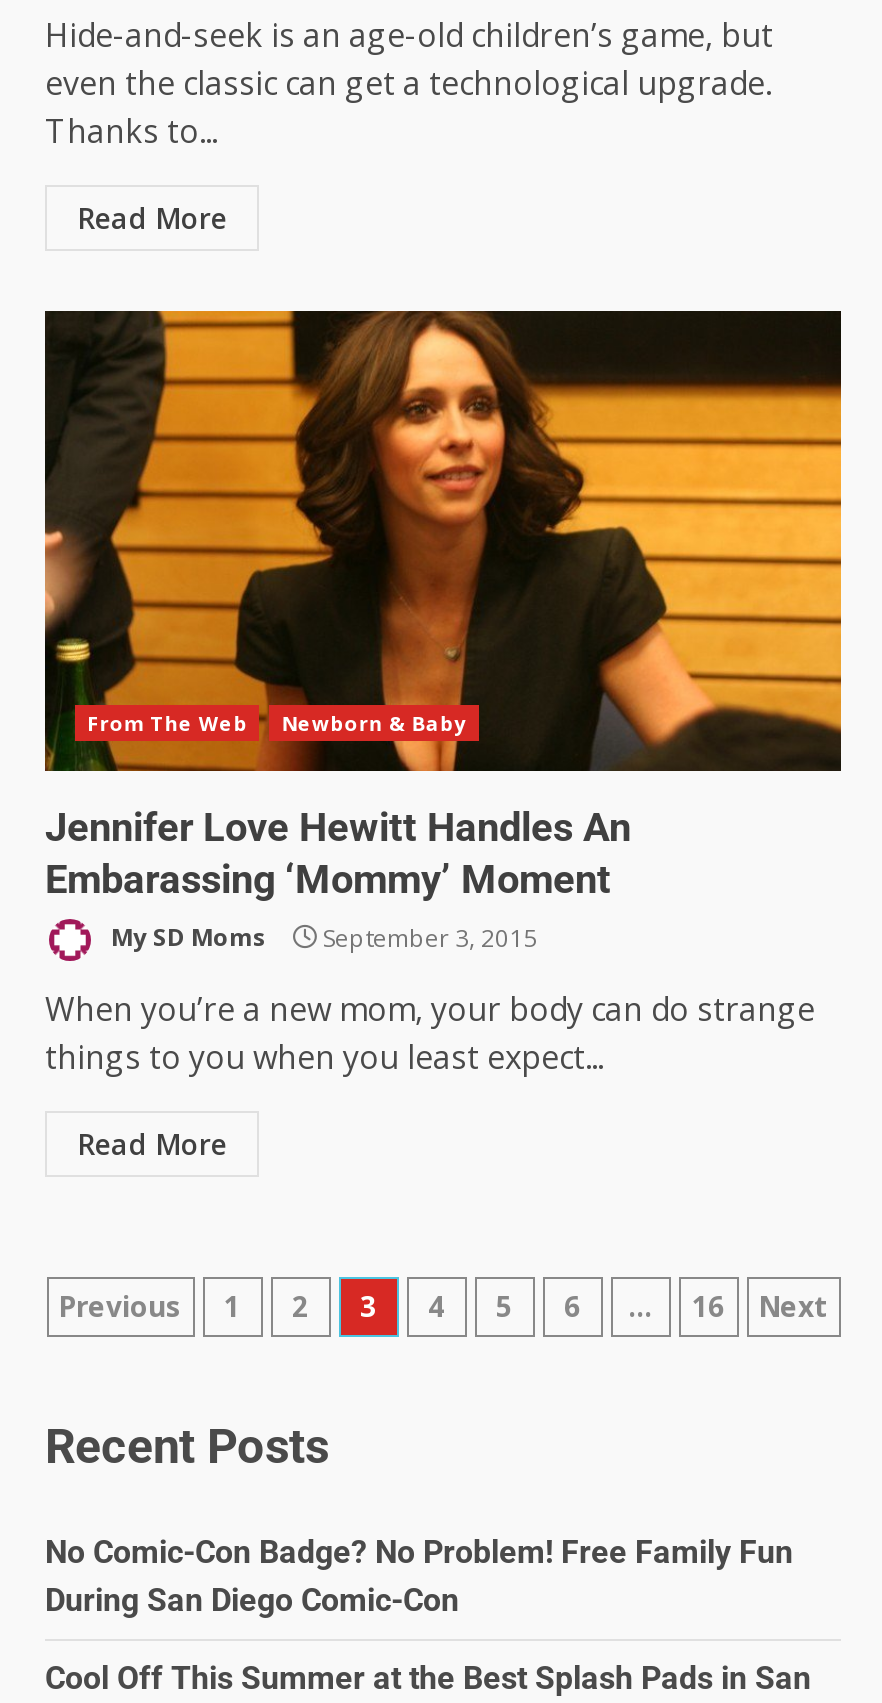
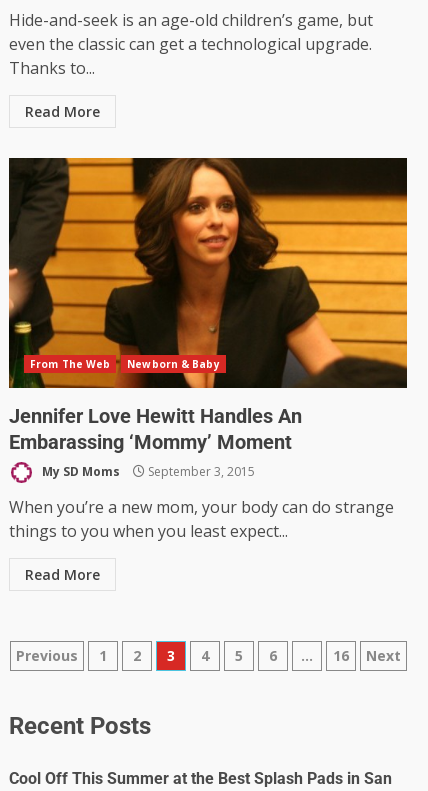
[45,1534,793,1620] No Comic-Con Badge? No Problem! Free Family Fun | During San Diego Comic-Con -> none

